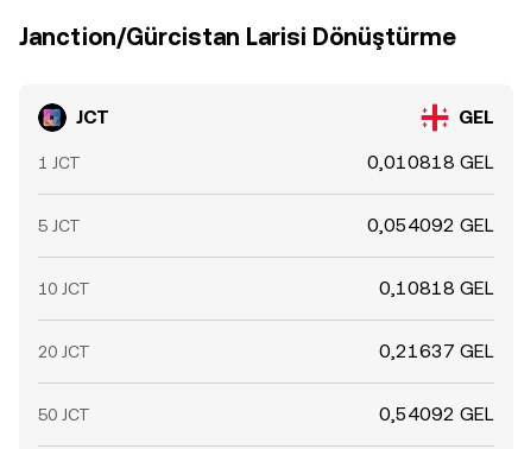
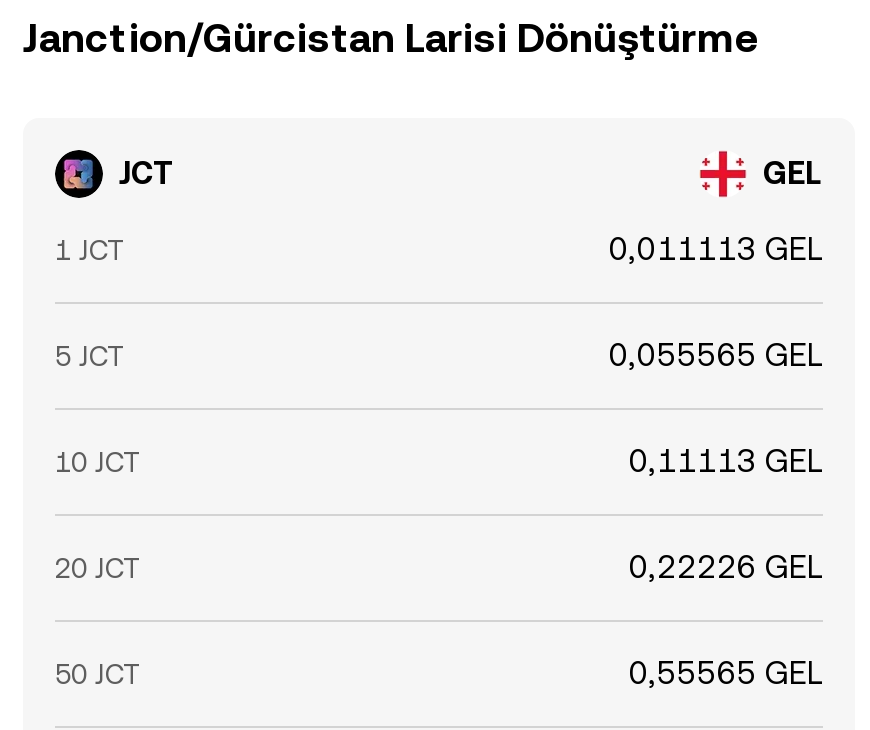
[367,151,494,173] 0,010818 GEL -> [609,230,823,268] 0,011113 GEL
[367,214,494,236] 0,054092 GEL -> [609,336,823,374] 0,055565 GEL
[379,277,494,299] 0,10818 GEL -> [629,442,823,480] 0,11113 GEL
[379,340,494,362] 0,21637 GEL -> [629,548,823,586] 0,22226 GEL
[379,403,494,425] 0,54092 GEL -> [629,654,823,692] 0,55565 GEL

